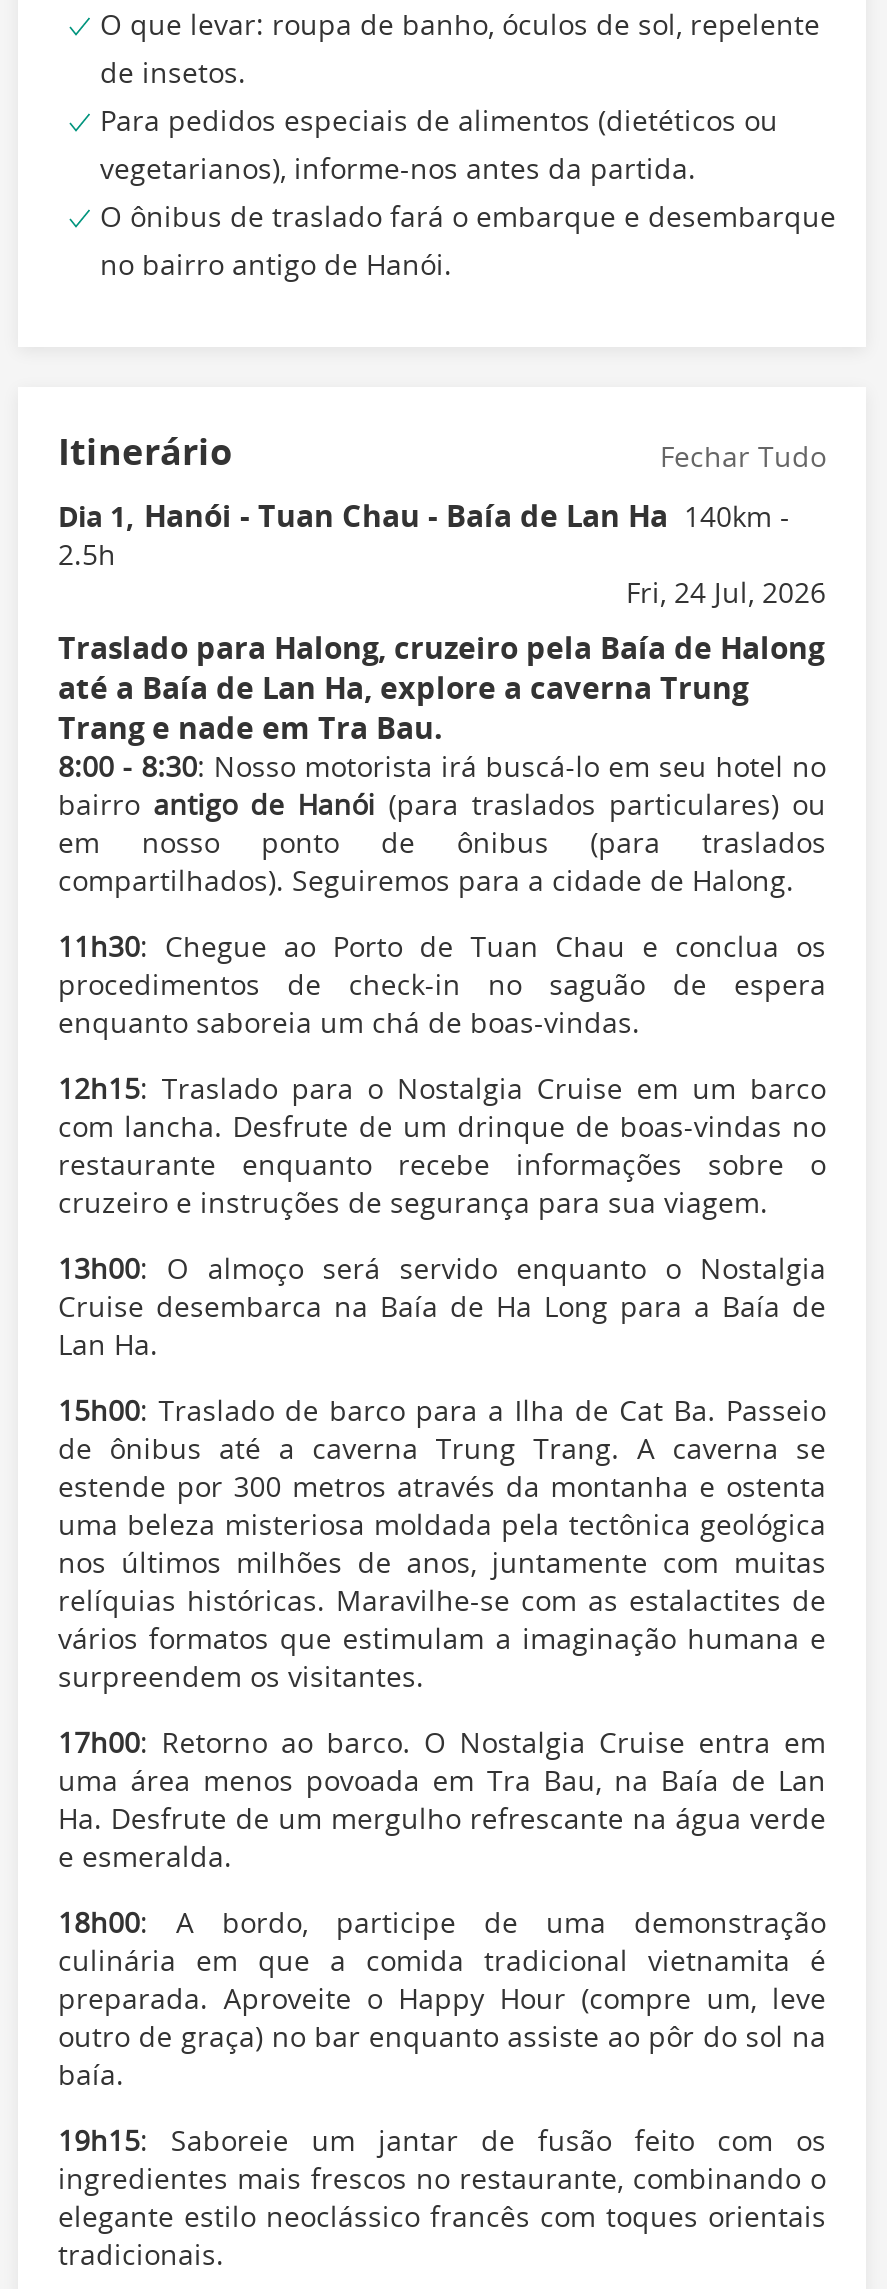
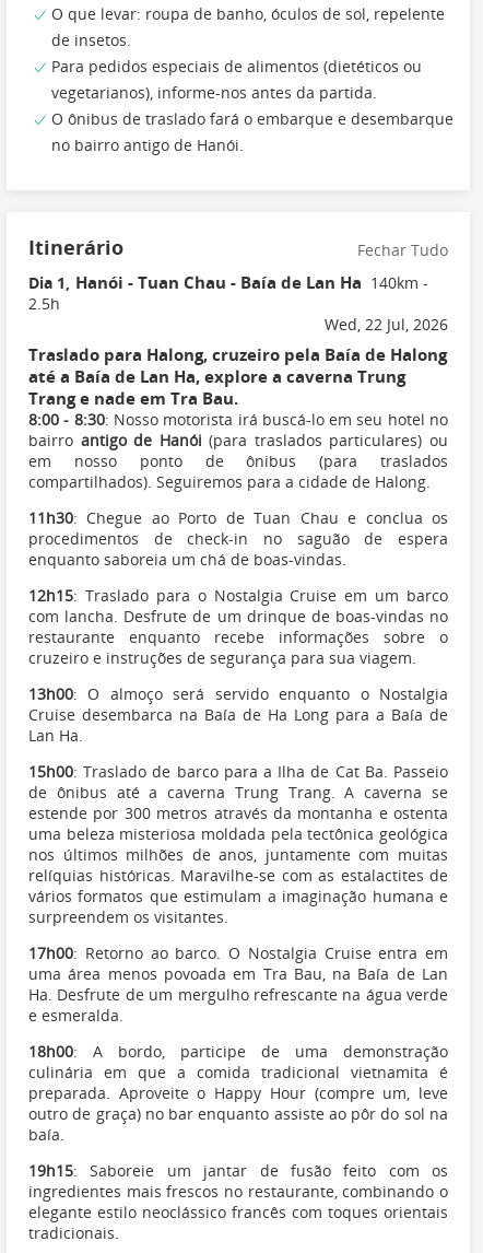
[626,573,826,611] Fri, 24 Jul, 2026 -> [325,313,448,334] Wed, 22 Jul, 2026

